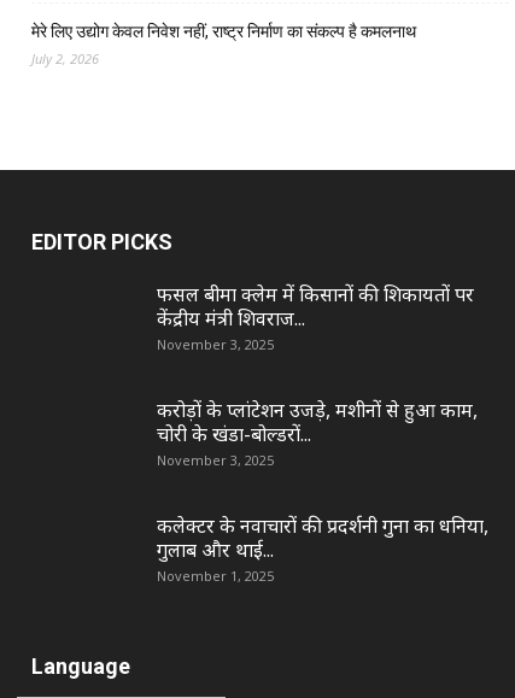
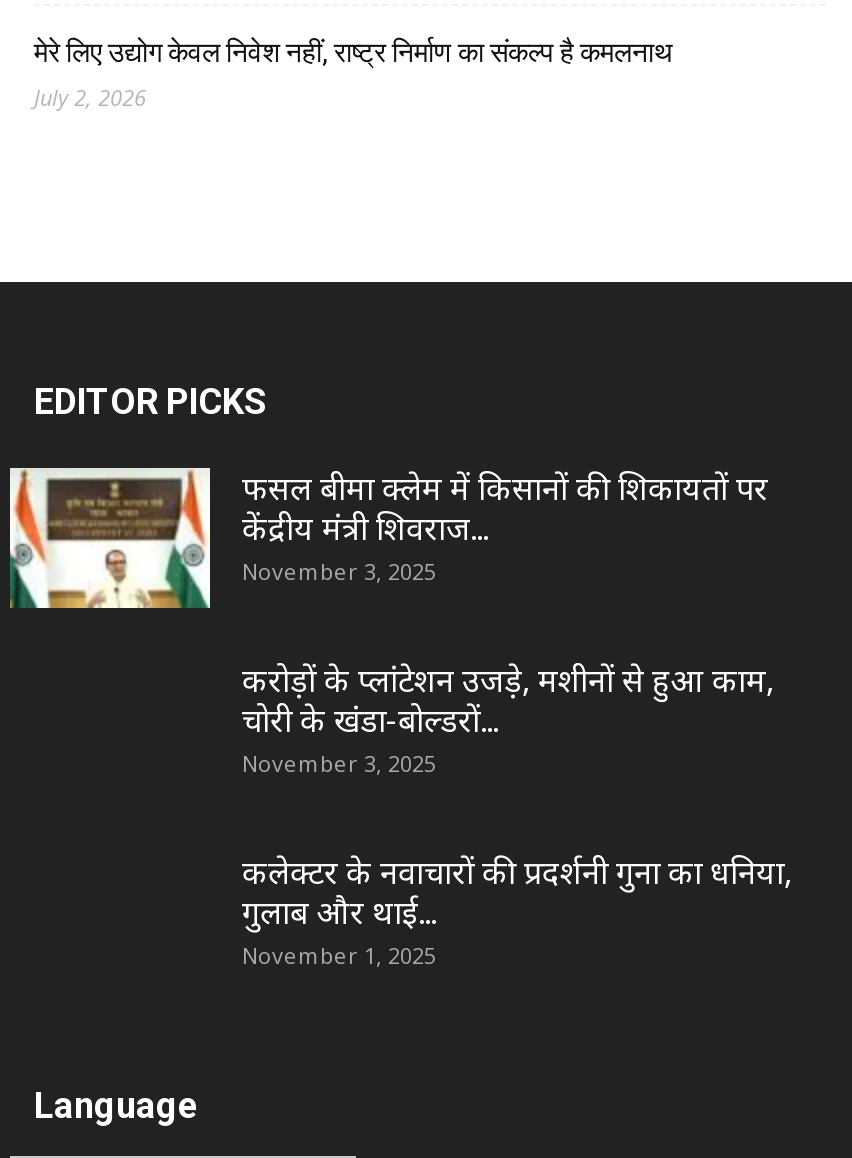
none -> [8,466,212,610] [image]

